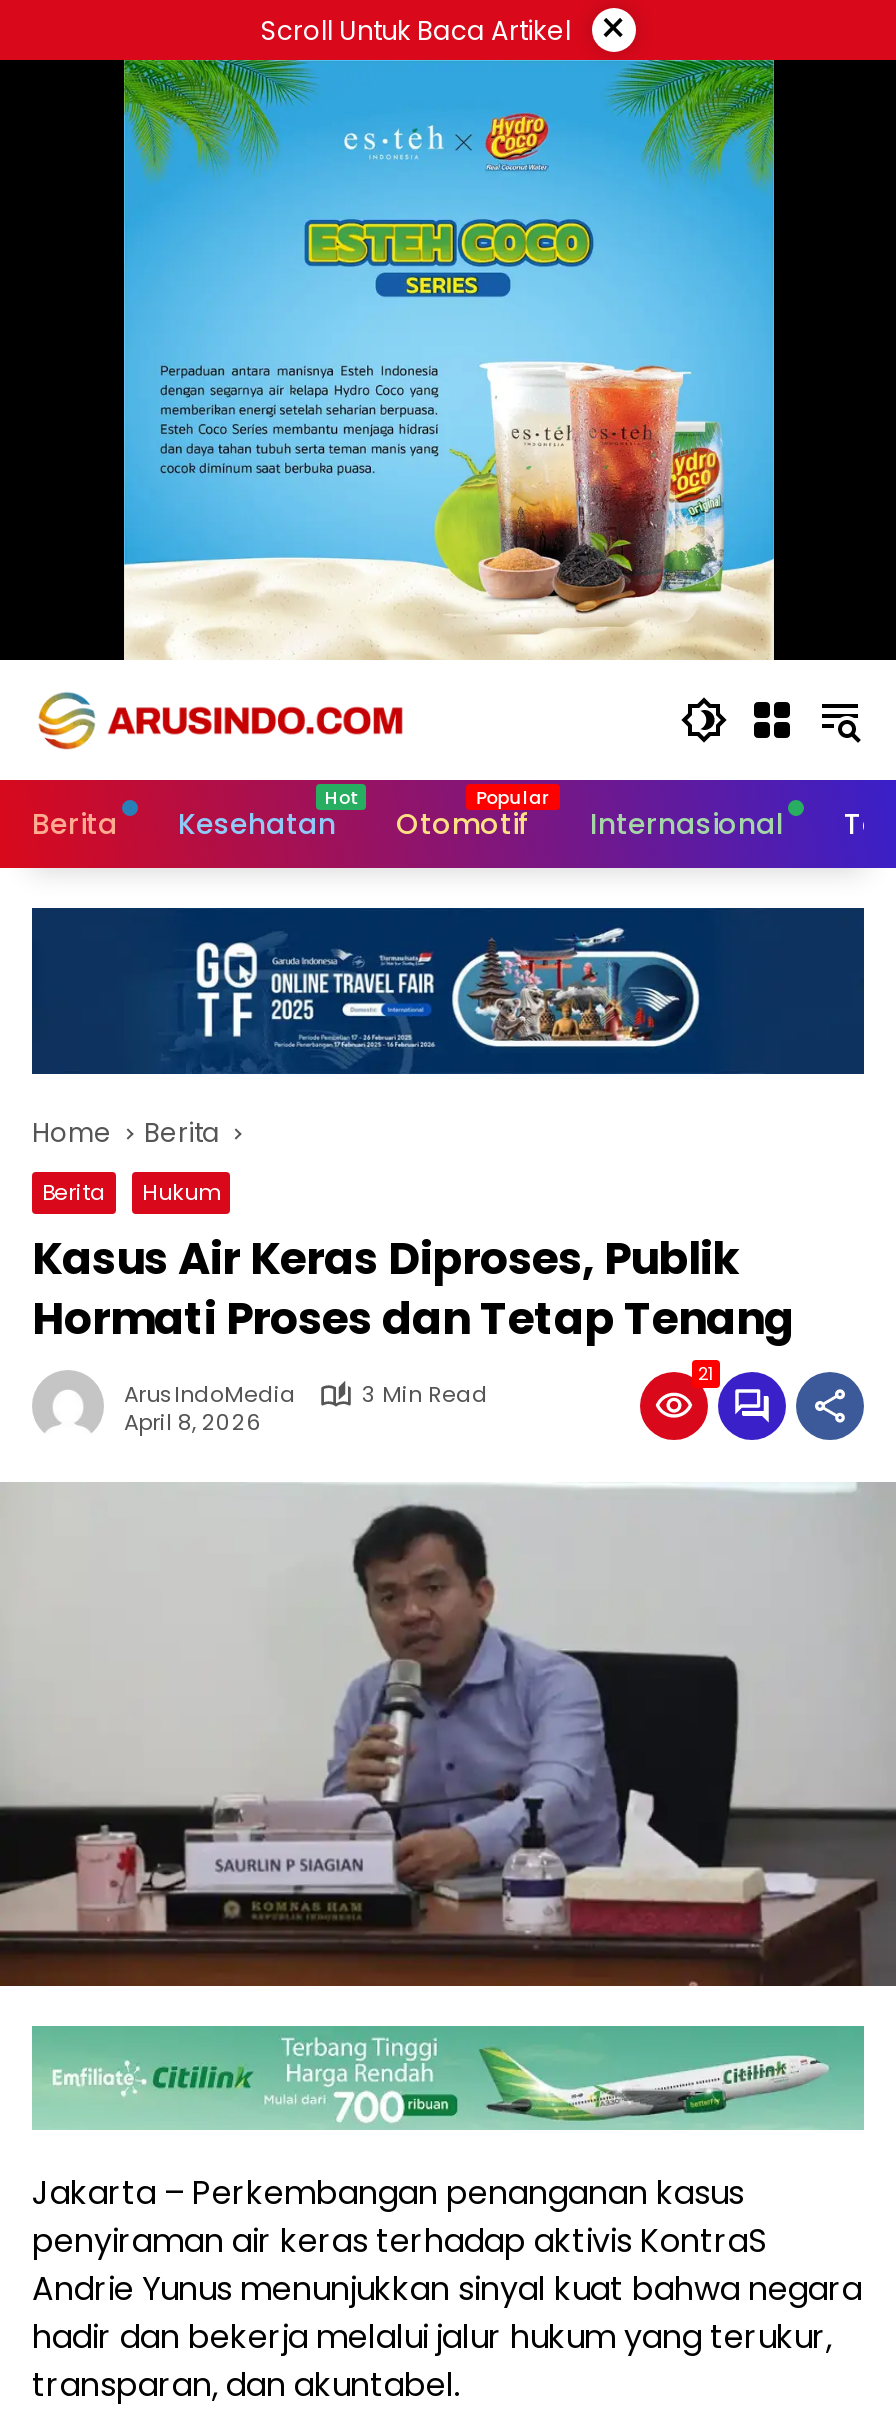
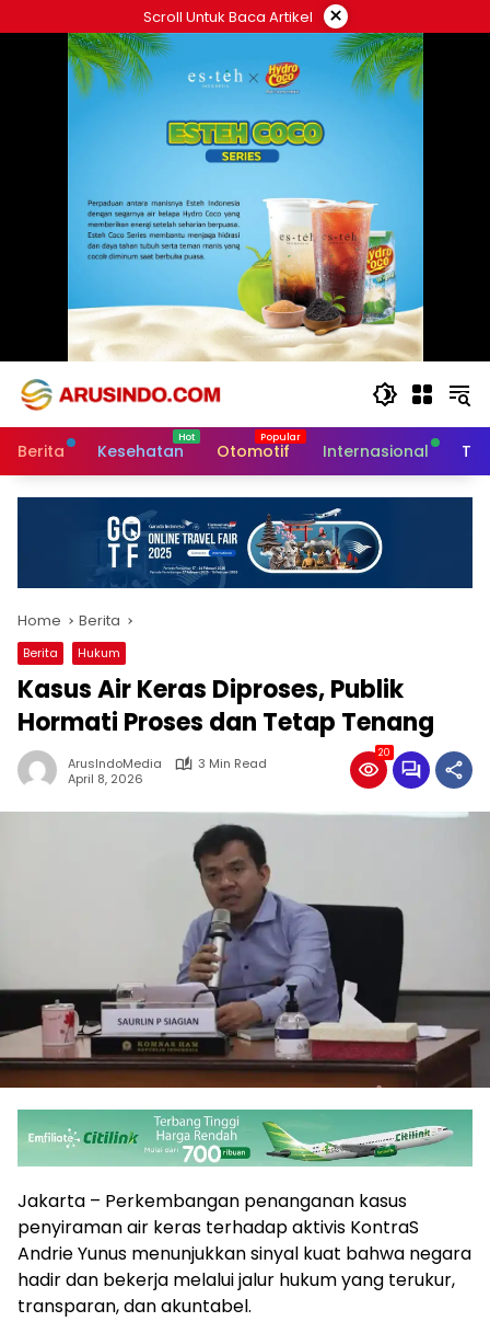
[698,1362,714,1386] 21 -> [378,746,390,759] 20

